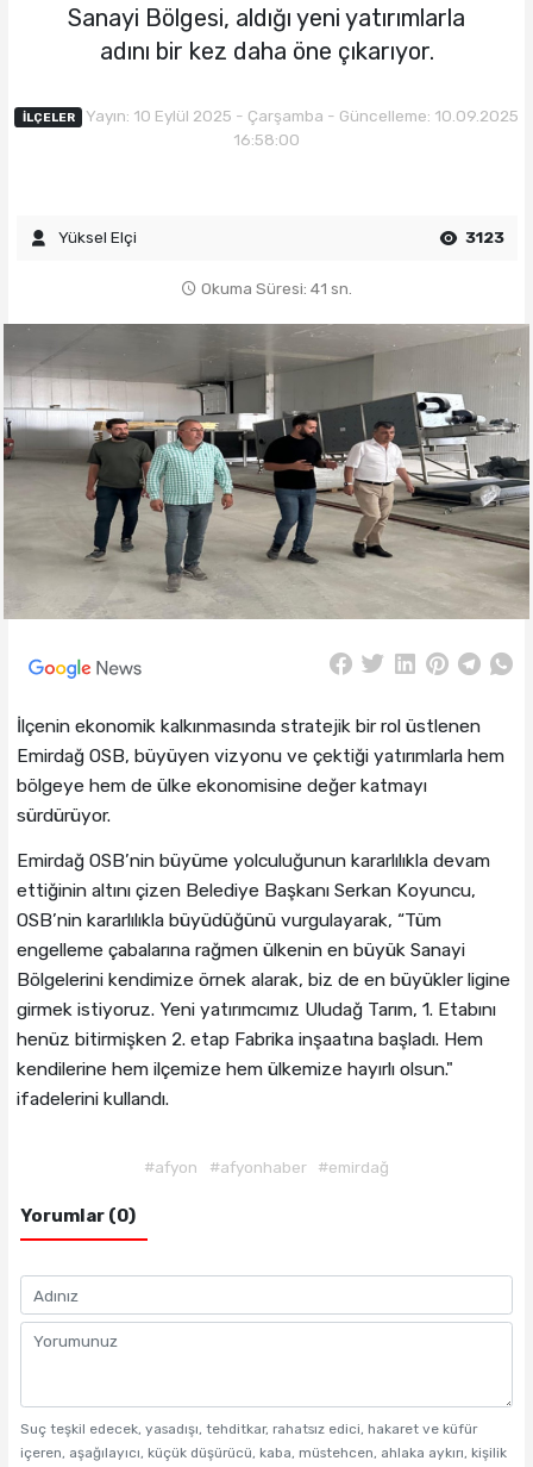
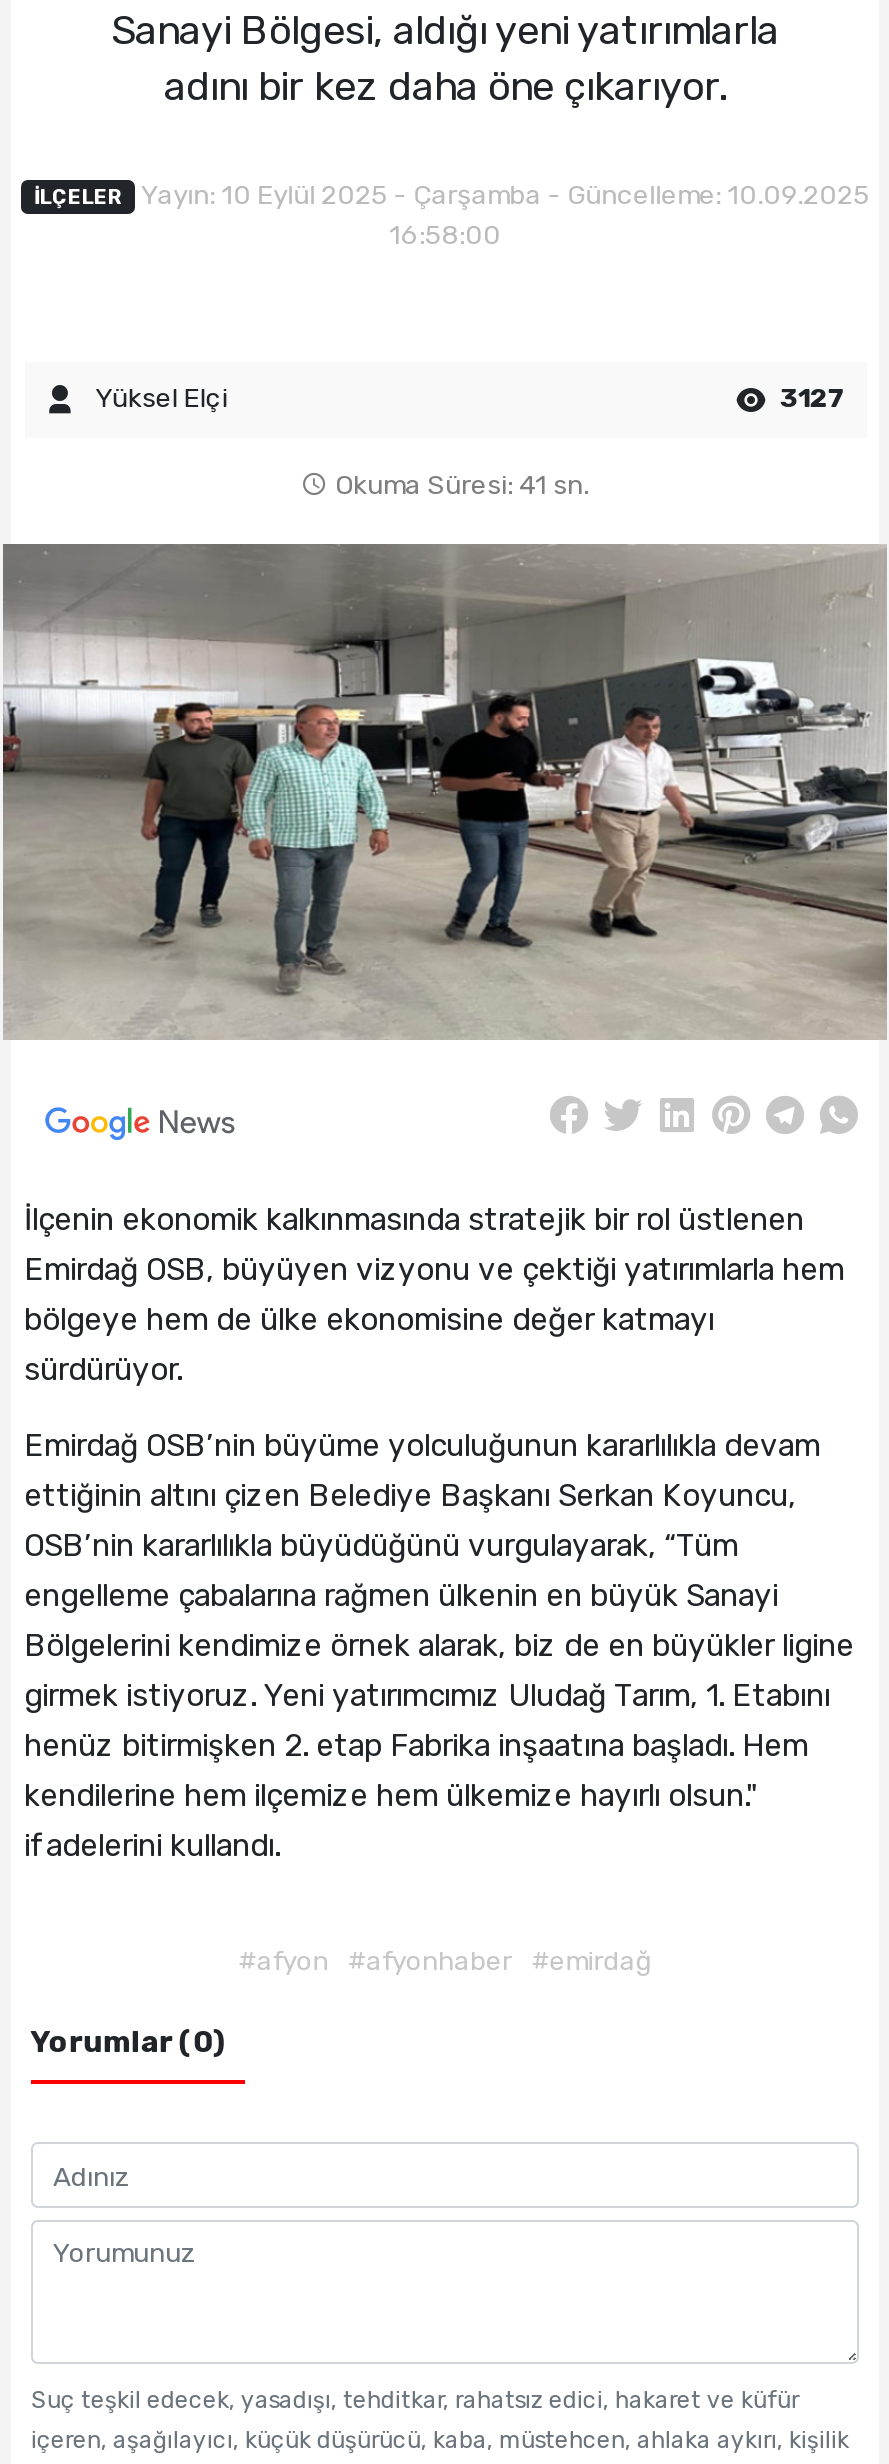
[466,227,505,246] 3123 -> [780,381,846,413] 3127

